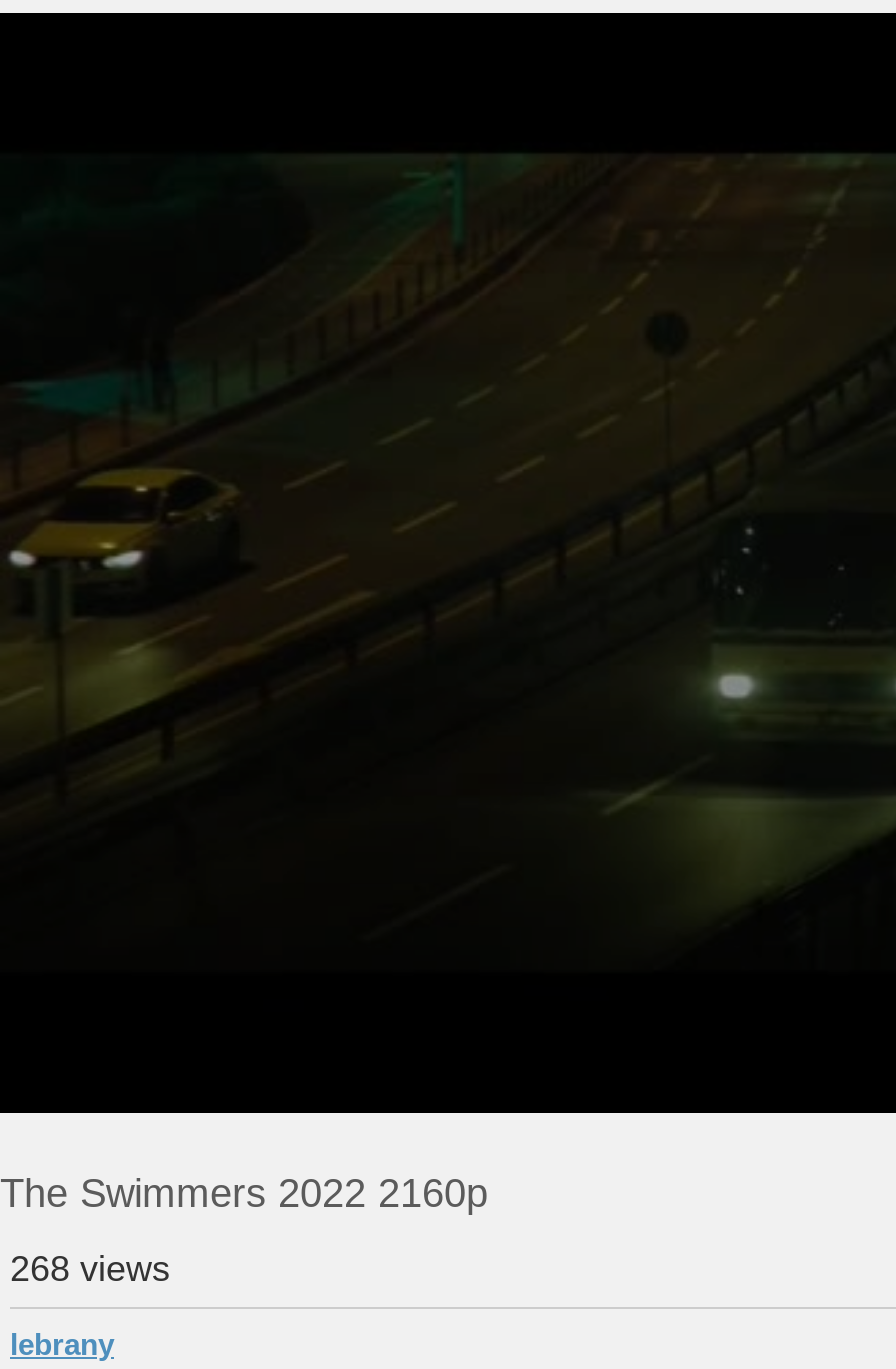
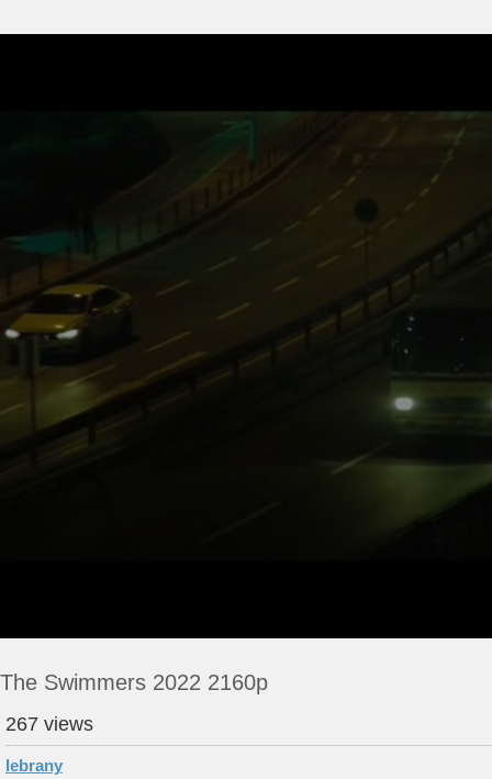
[10,1249,170,1289] 268 views -> [5,713,93,735] 267 views

